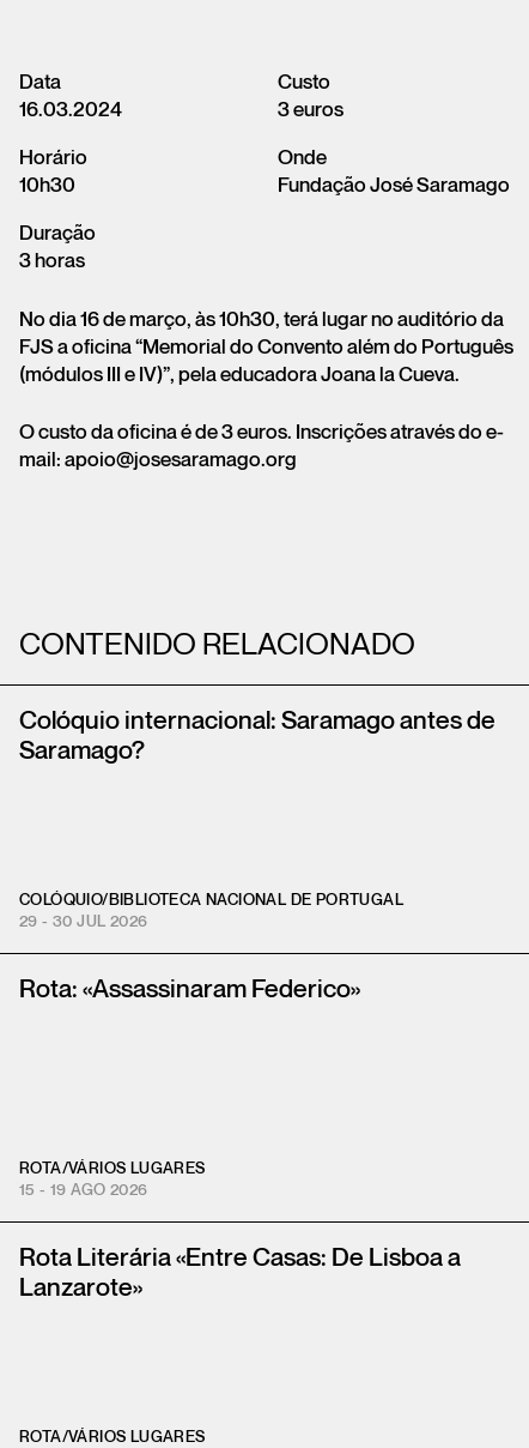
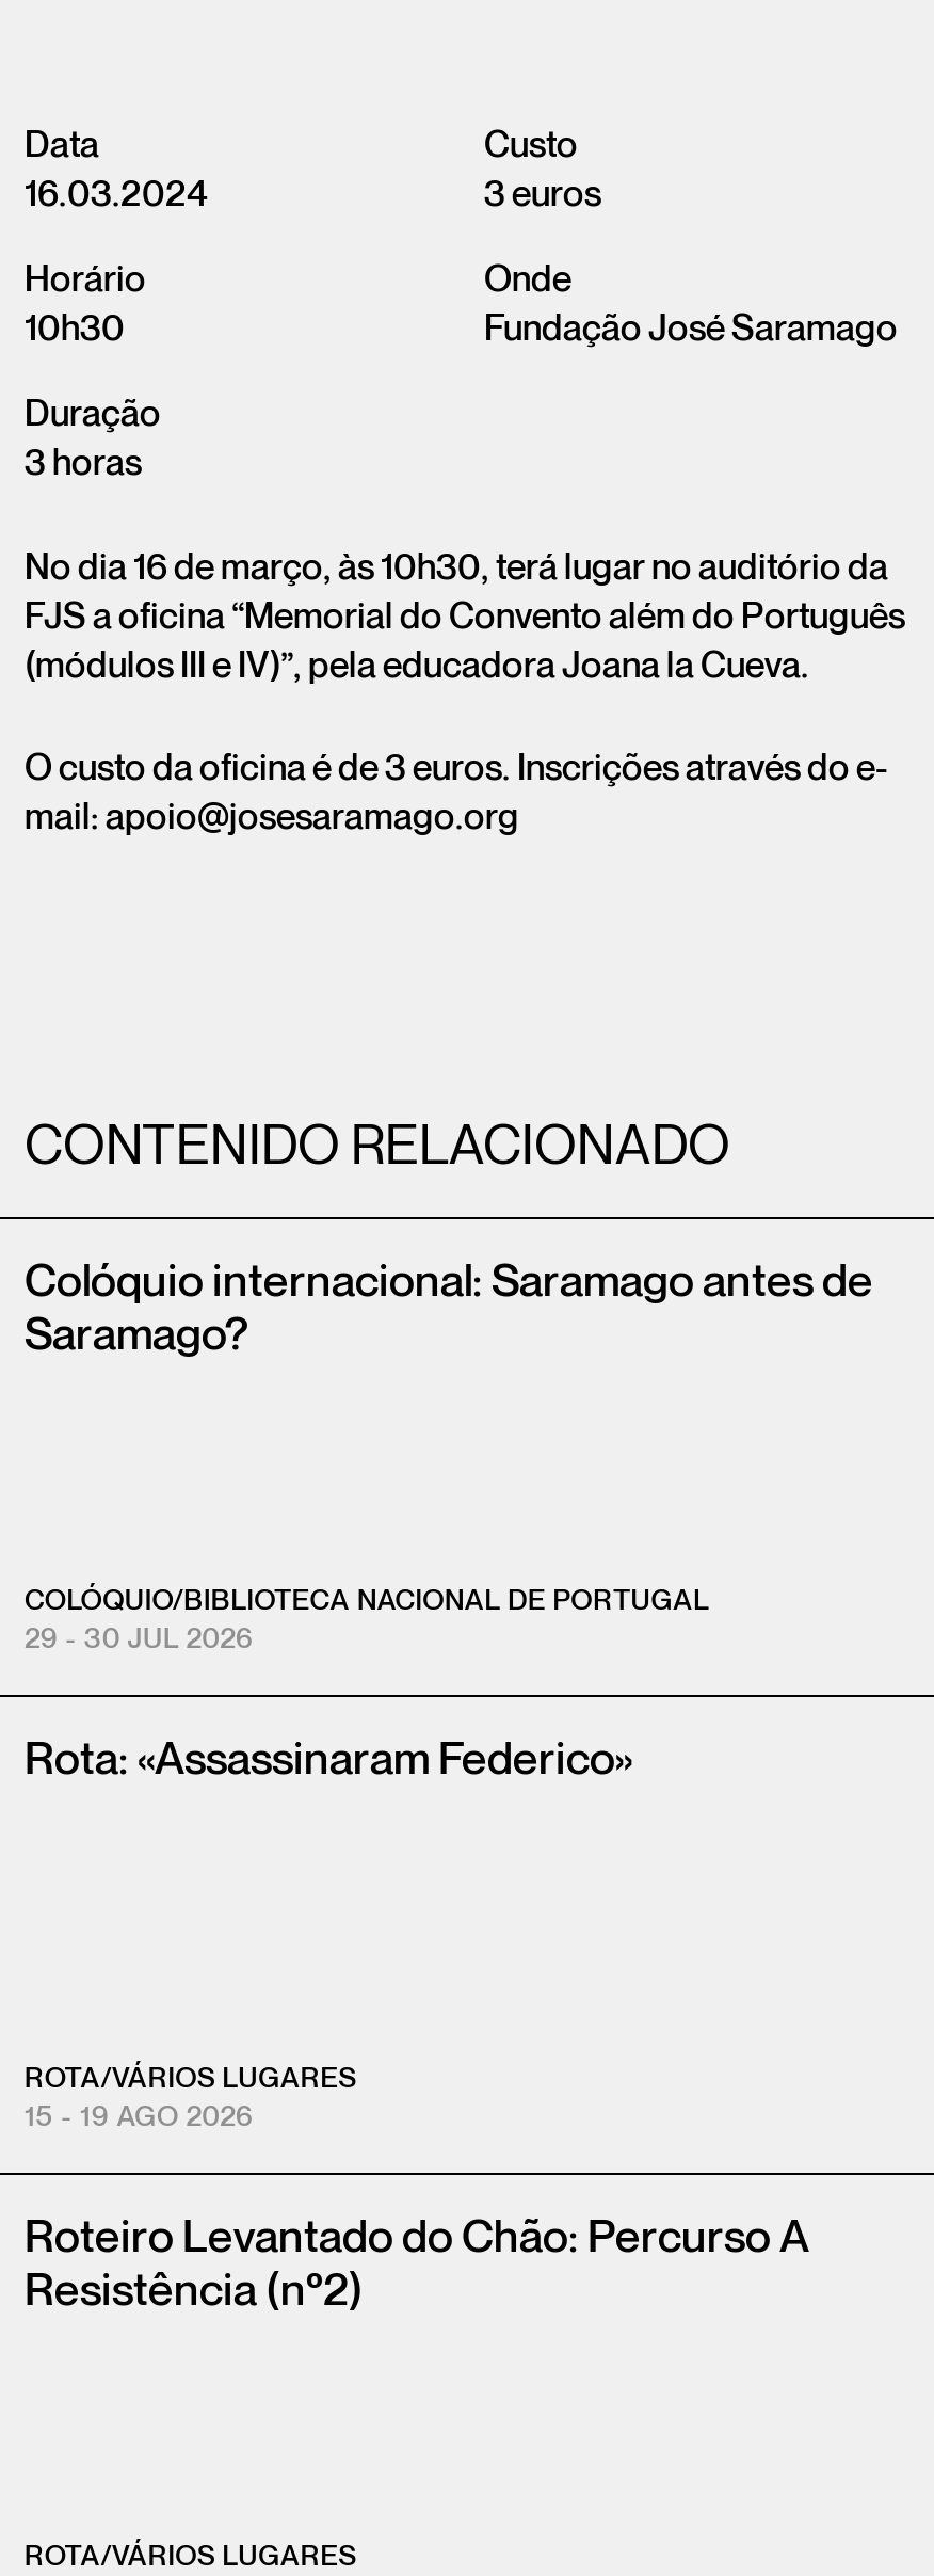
[19,1244,461,1301] Rota Literária «Entre Casas: De Lisboa a | Lanzarote» -> [25,2212,809,2315] Roteiro Levantado do Chão: Percurso A | Resistência (nº2)

